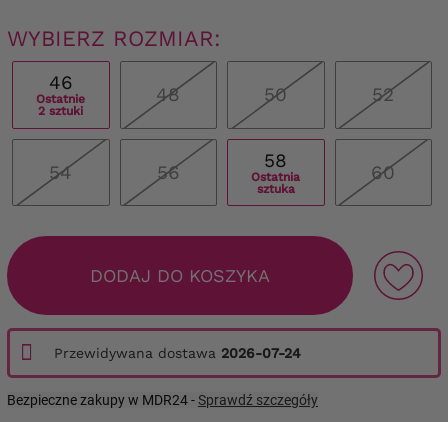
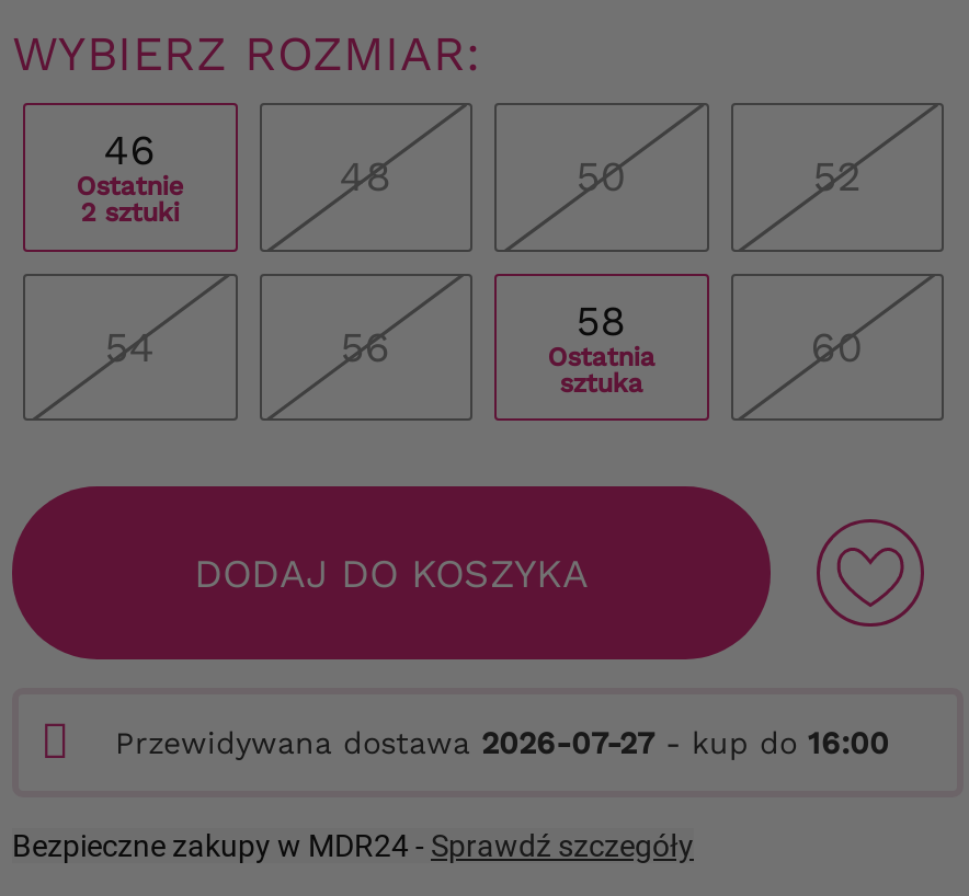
[54,345,301,361] Przewidywana dostawa 2026-07-24 -> [115,725,889,760] Przewidywana dostawa 2026-07-27 - kup do 16:00

